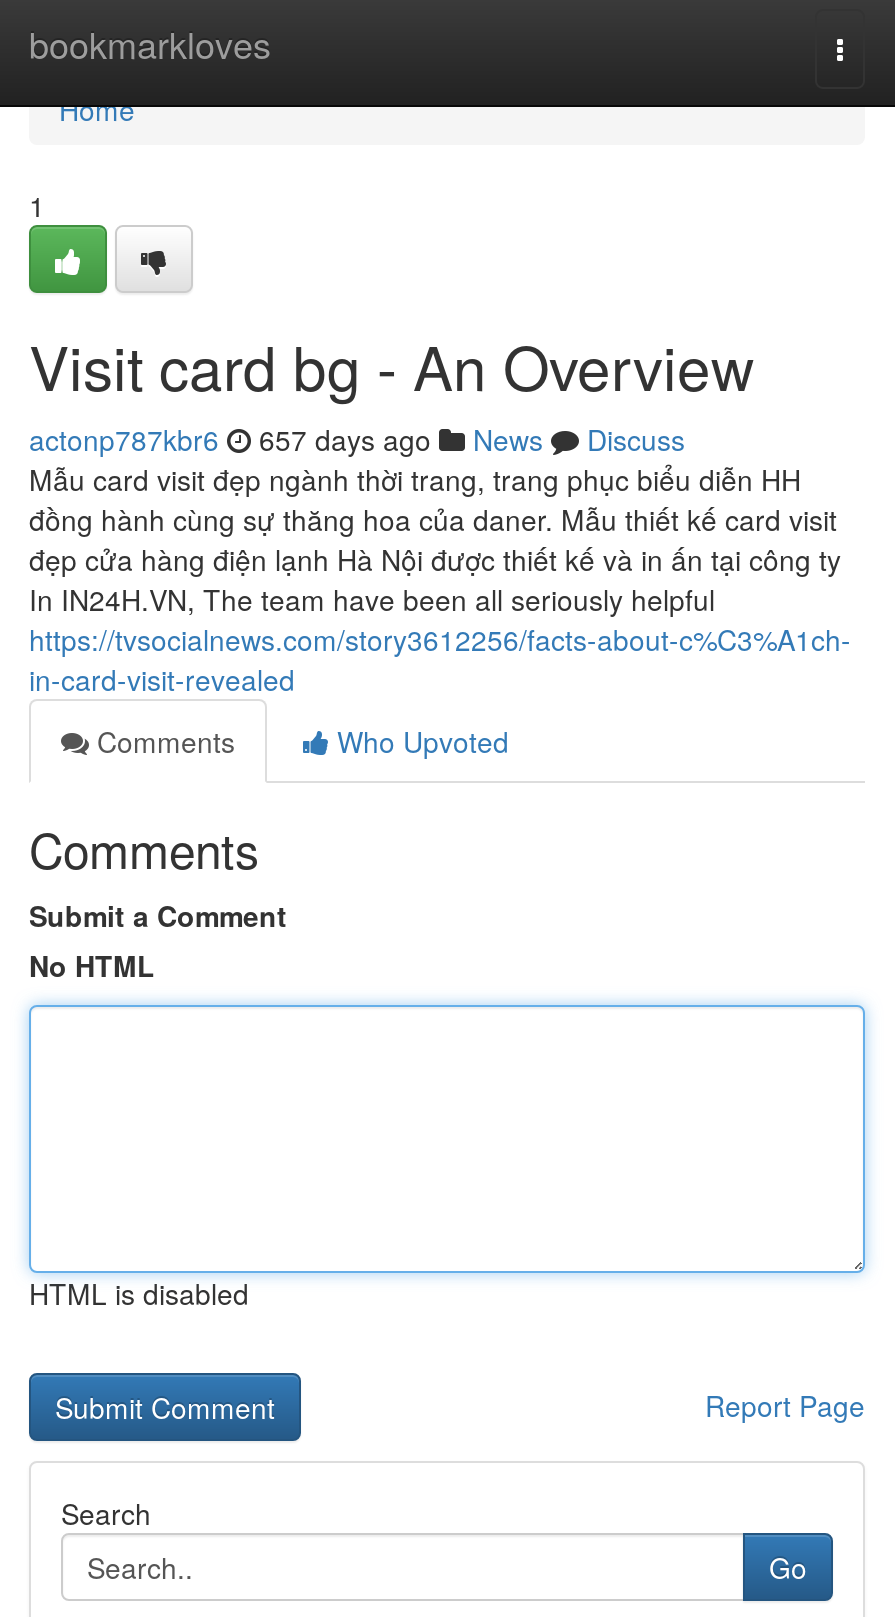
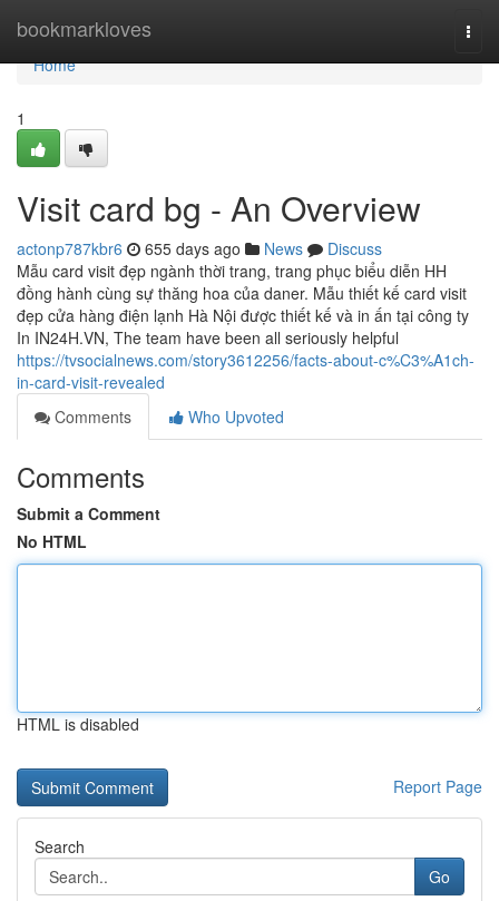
[29,419,685,459] actonp787kbr6 657 days ago News Discuss -> [17,237,382,259] actonp787kbr6 655 days ago News Discuss

